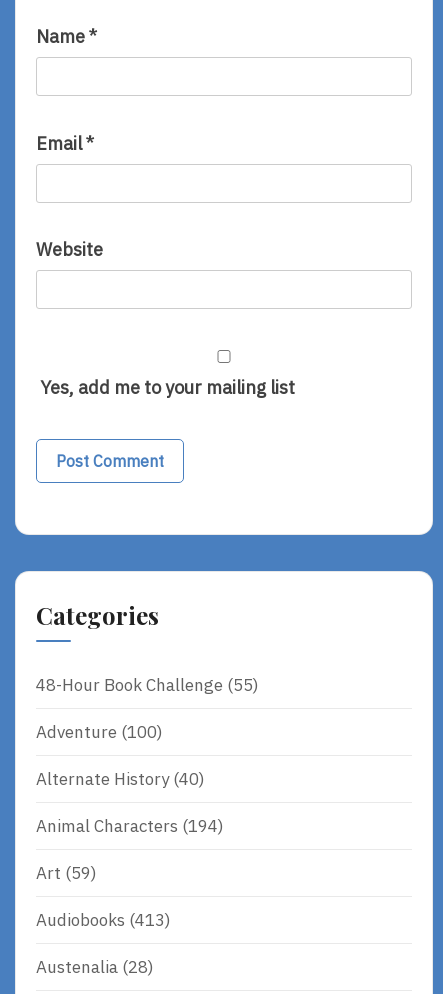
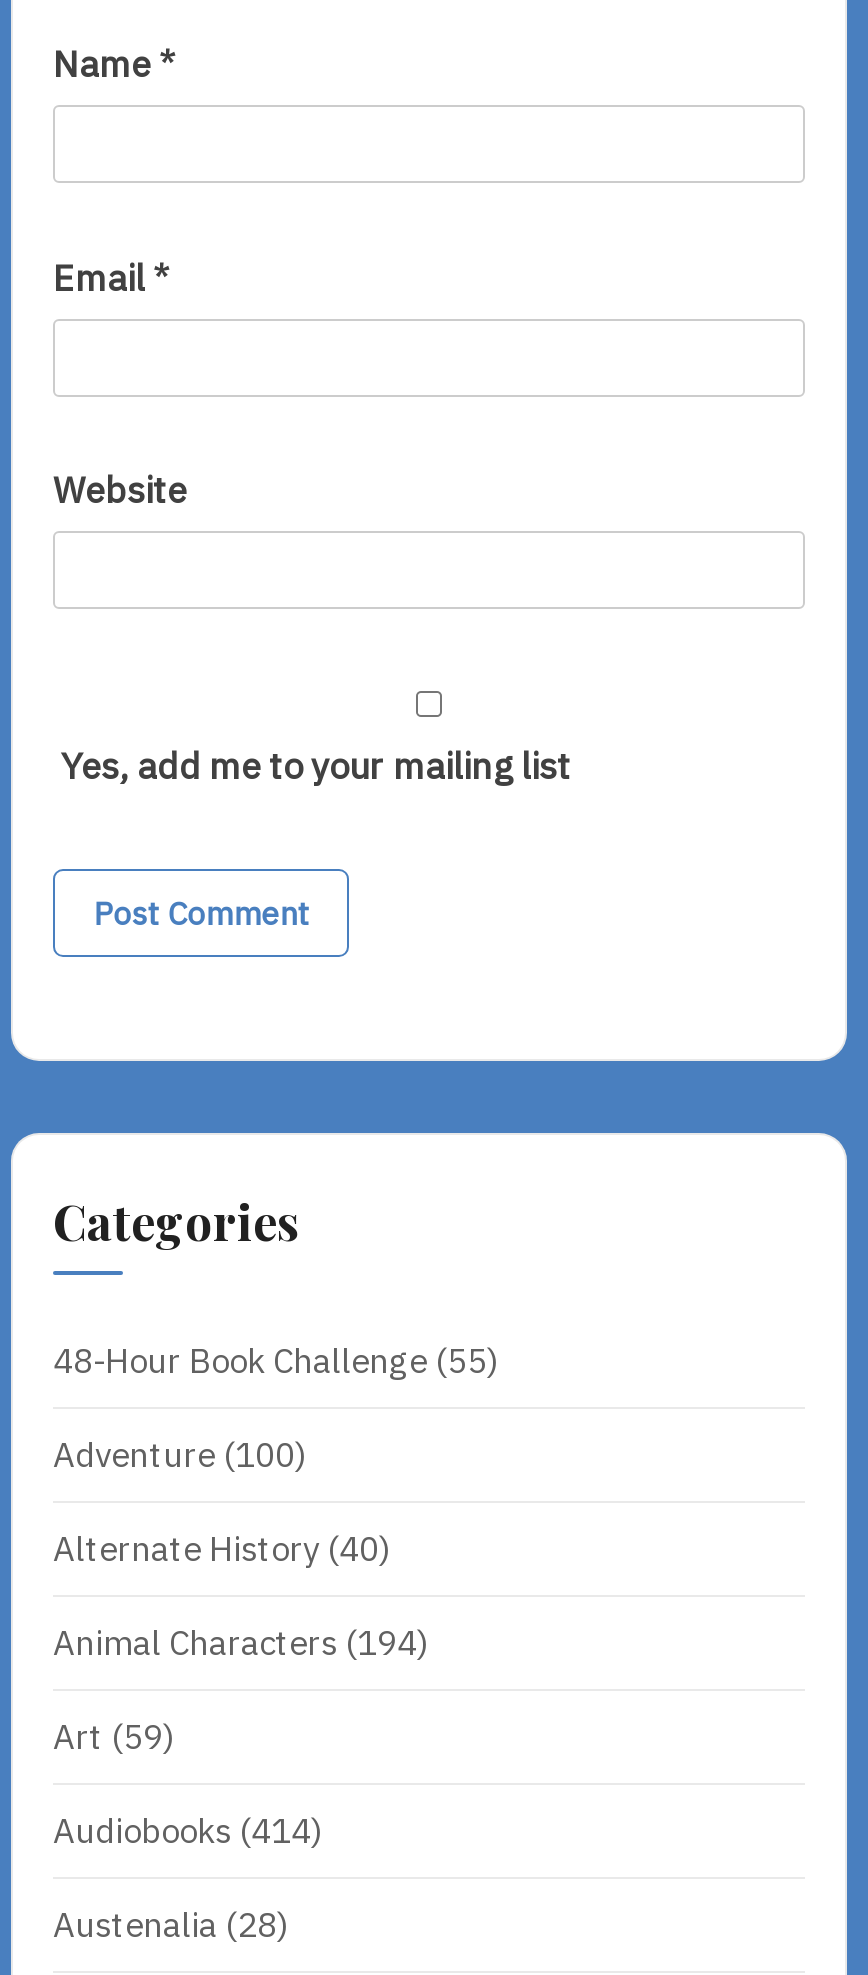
[36,909,171,931] Audiobooks (413) -> [53,1809,323,1853] Audiobooks (414)

